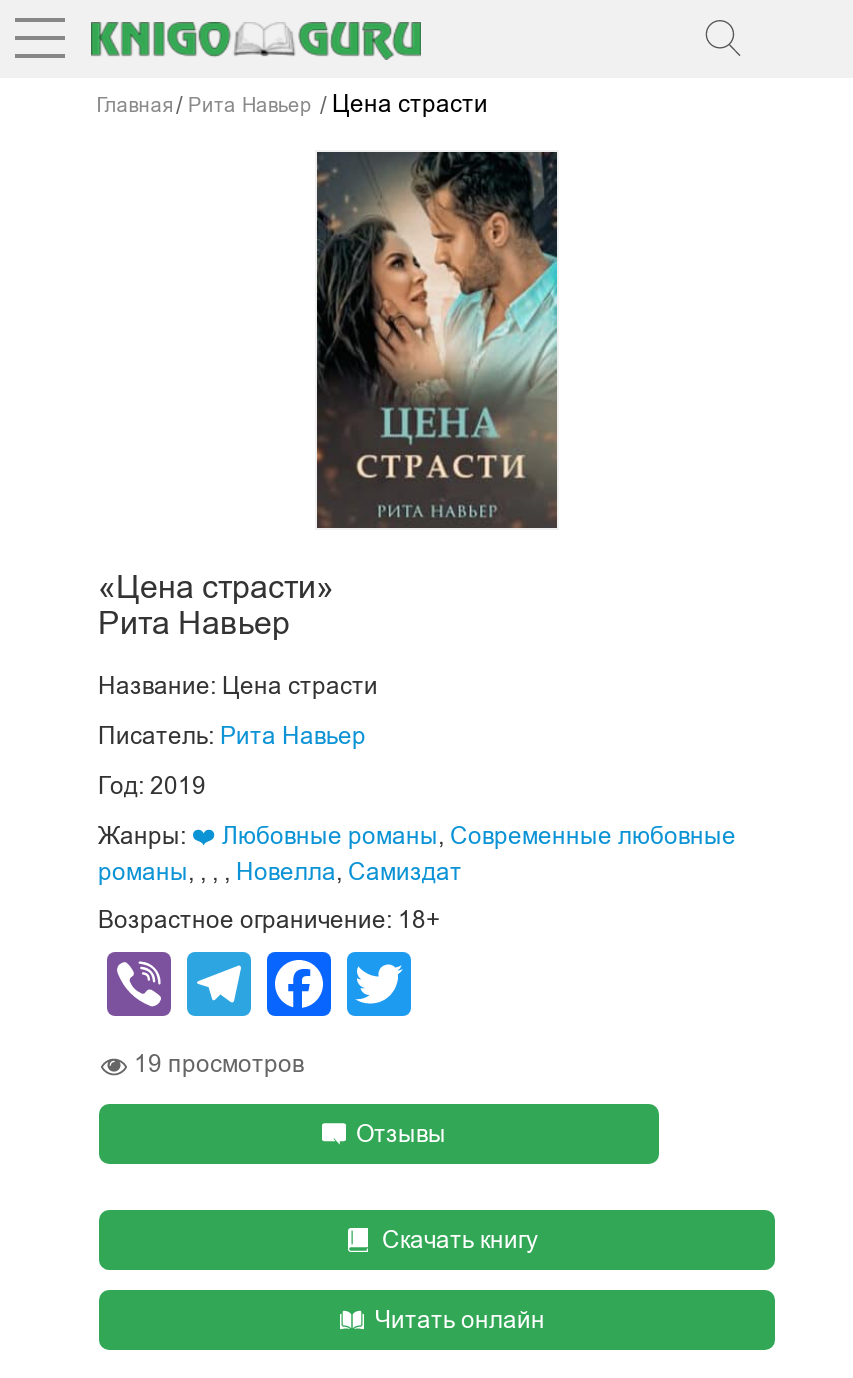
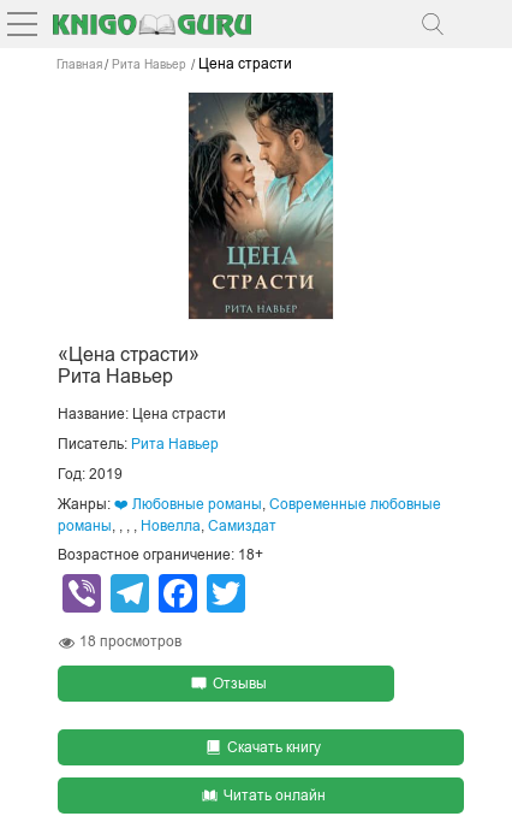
[134,1051,304,1079] 19 просмотров -> [79,633,181,650] 18 просмотров

